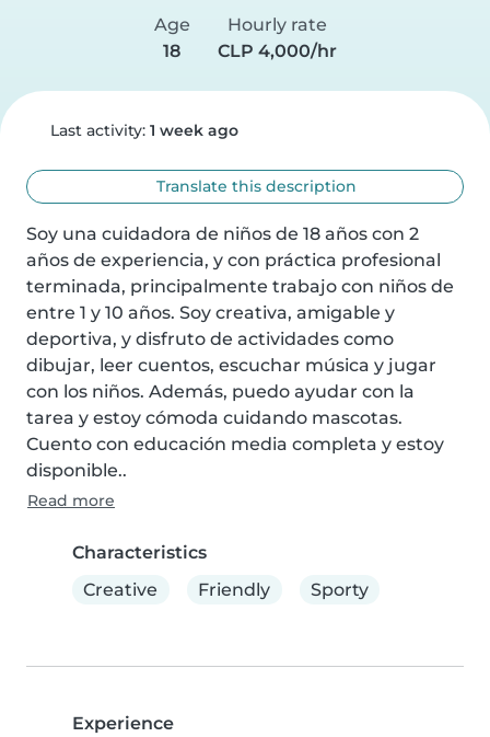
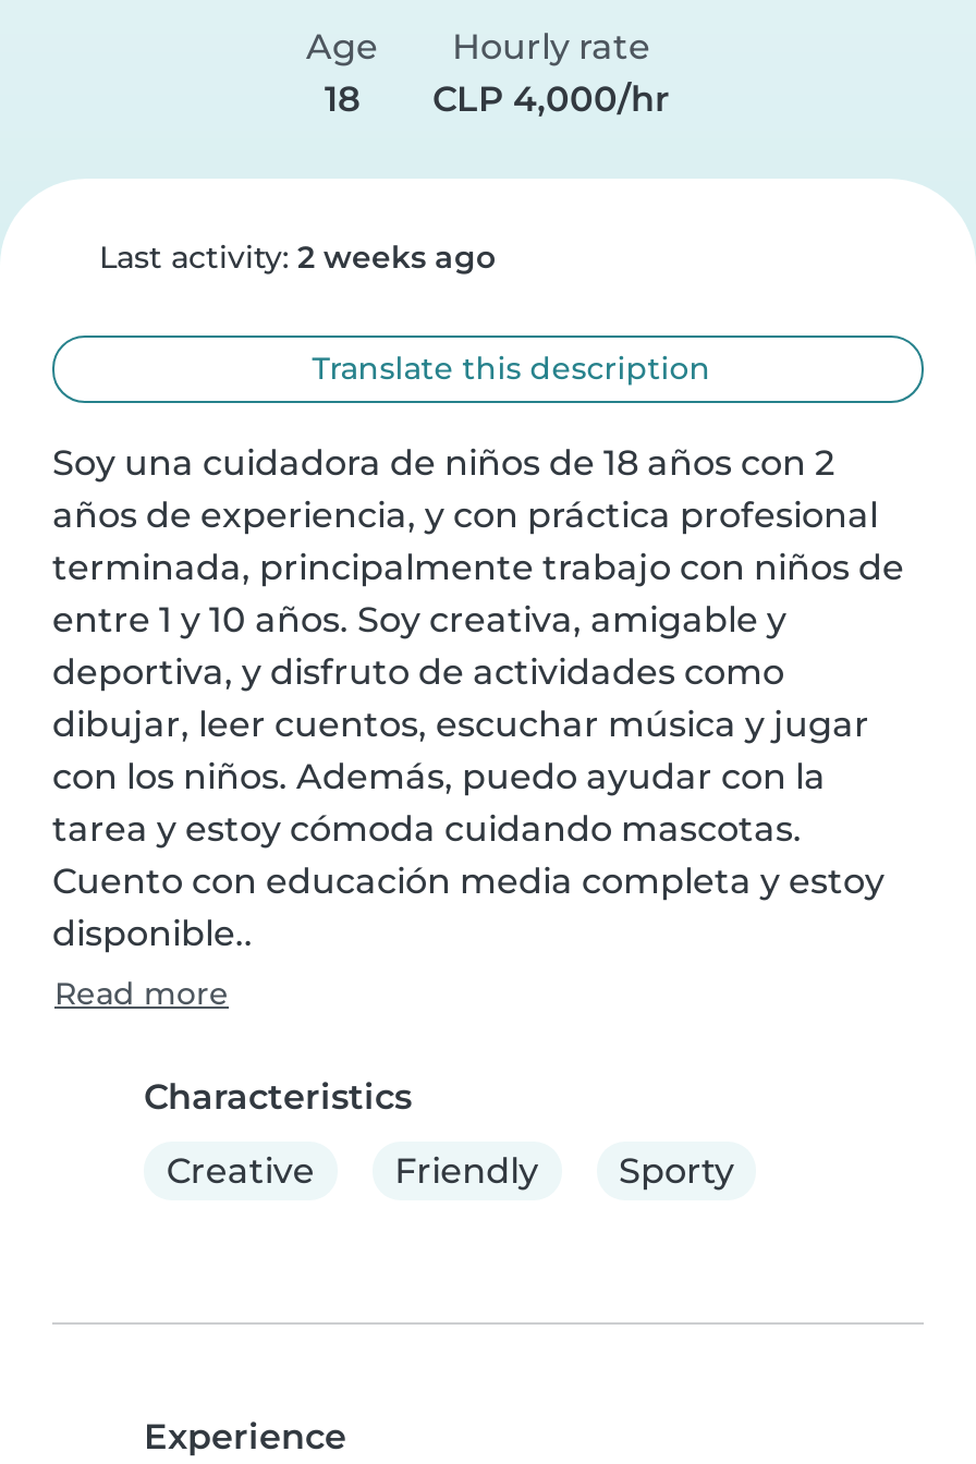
[45,120,238,140] Last activity: 1 week ago -> [90,237,496,277] Last activity: 2 weeks ago

